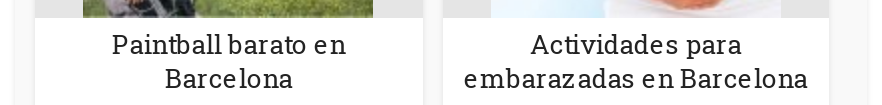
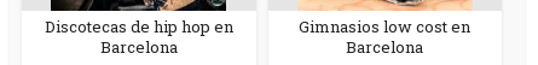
[112,26,346,62] Paintball barato en -> [45,16,233,37] Discotecas de hip hop en
[464,26,808,96] Actividades para | embarazadas en Barcelona -> [299,16,471,58] Gimnasios low cost en | Barcelona

